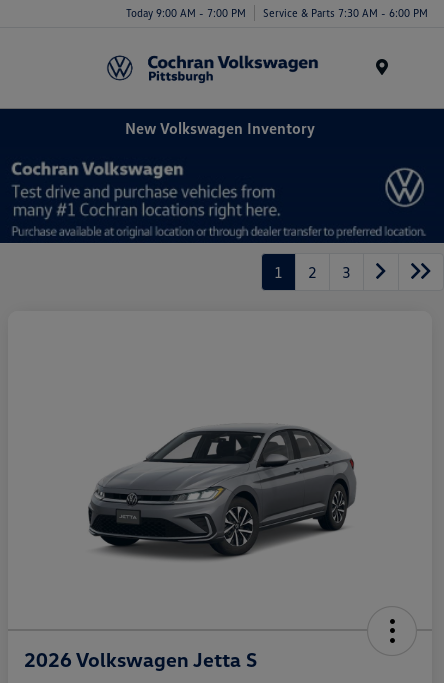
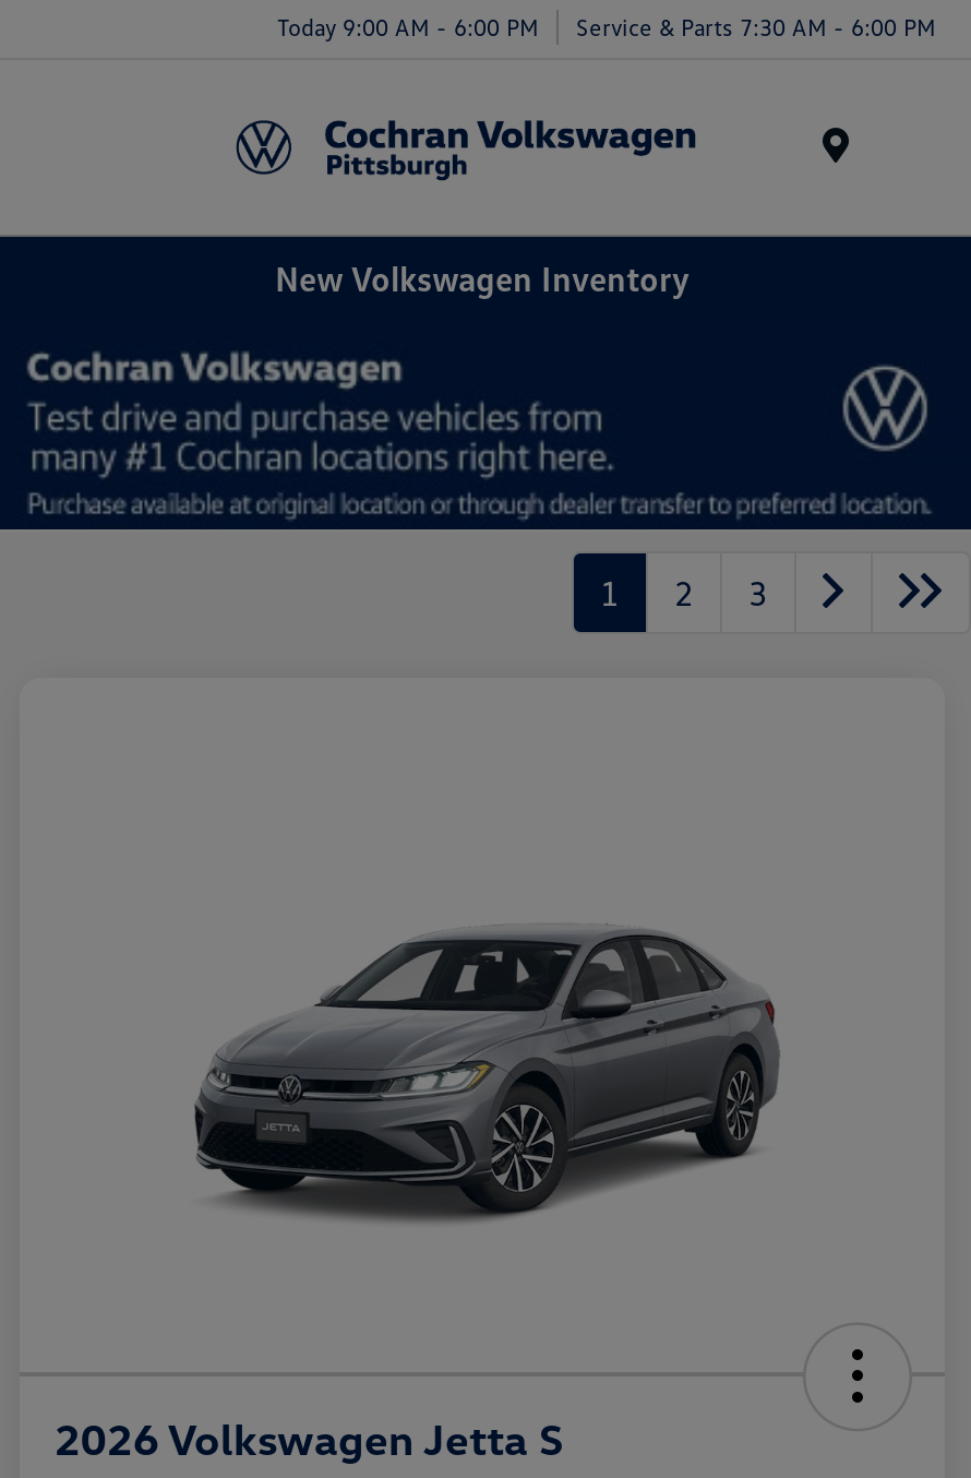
[126,5,428,18] Today 9:00 AM - 7:00 PM Service & Parts 7:30 AM - 6:00 PM -> [277,11,936,39] Today 9:00 AM - 6:00 PM Service & Parts 7:30 AM - 6:00 PM

